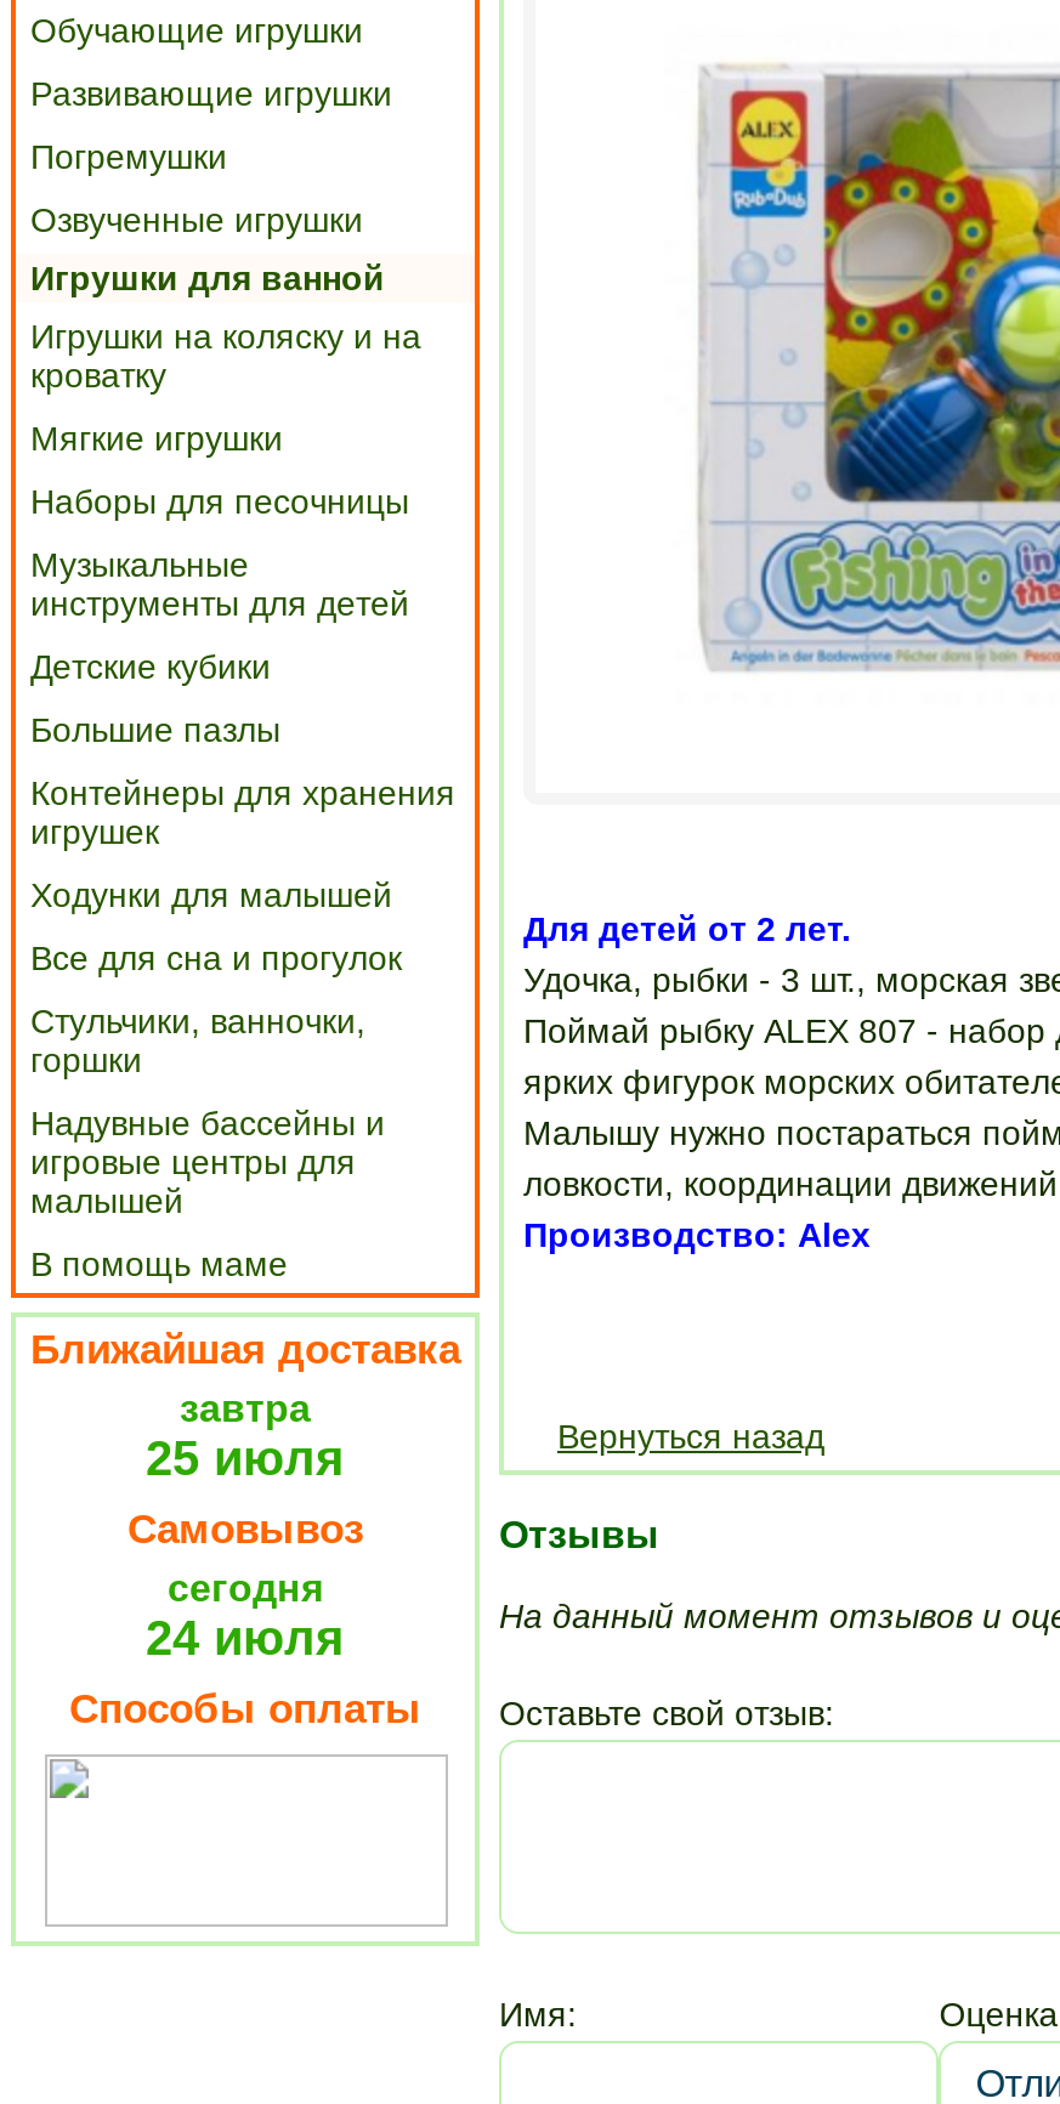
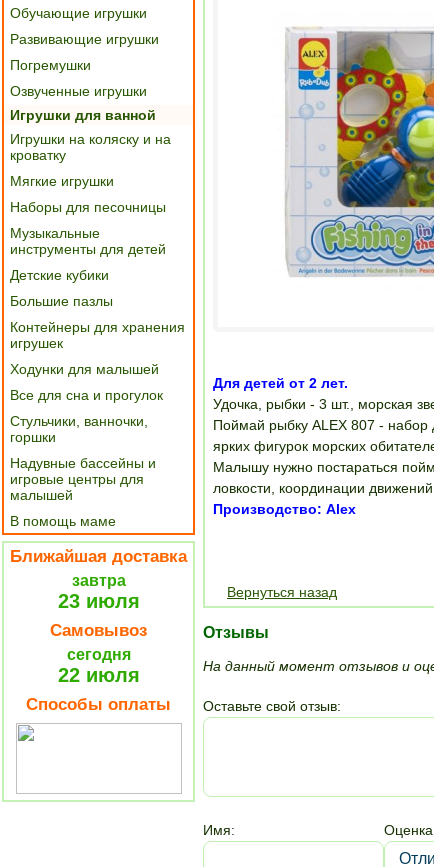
[146,1431,345,1485] 25 июля -> [57,590,139,612] 23 июля
[146,1611,345,1665] 24 июля -> [57,664,139,686] 22 июля

